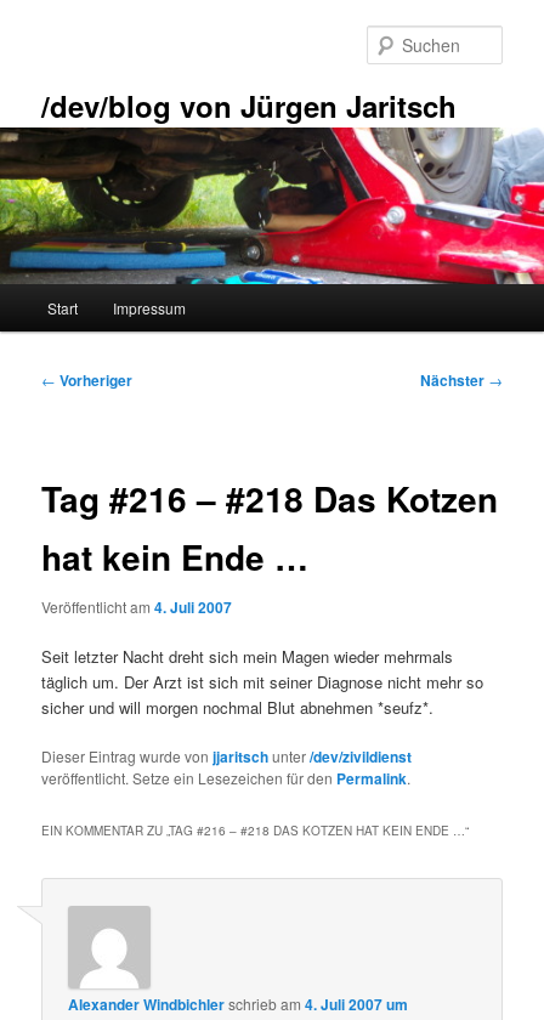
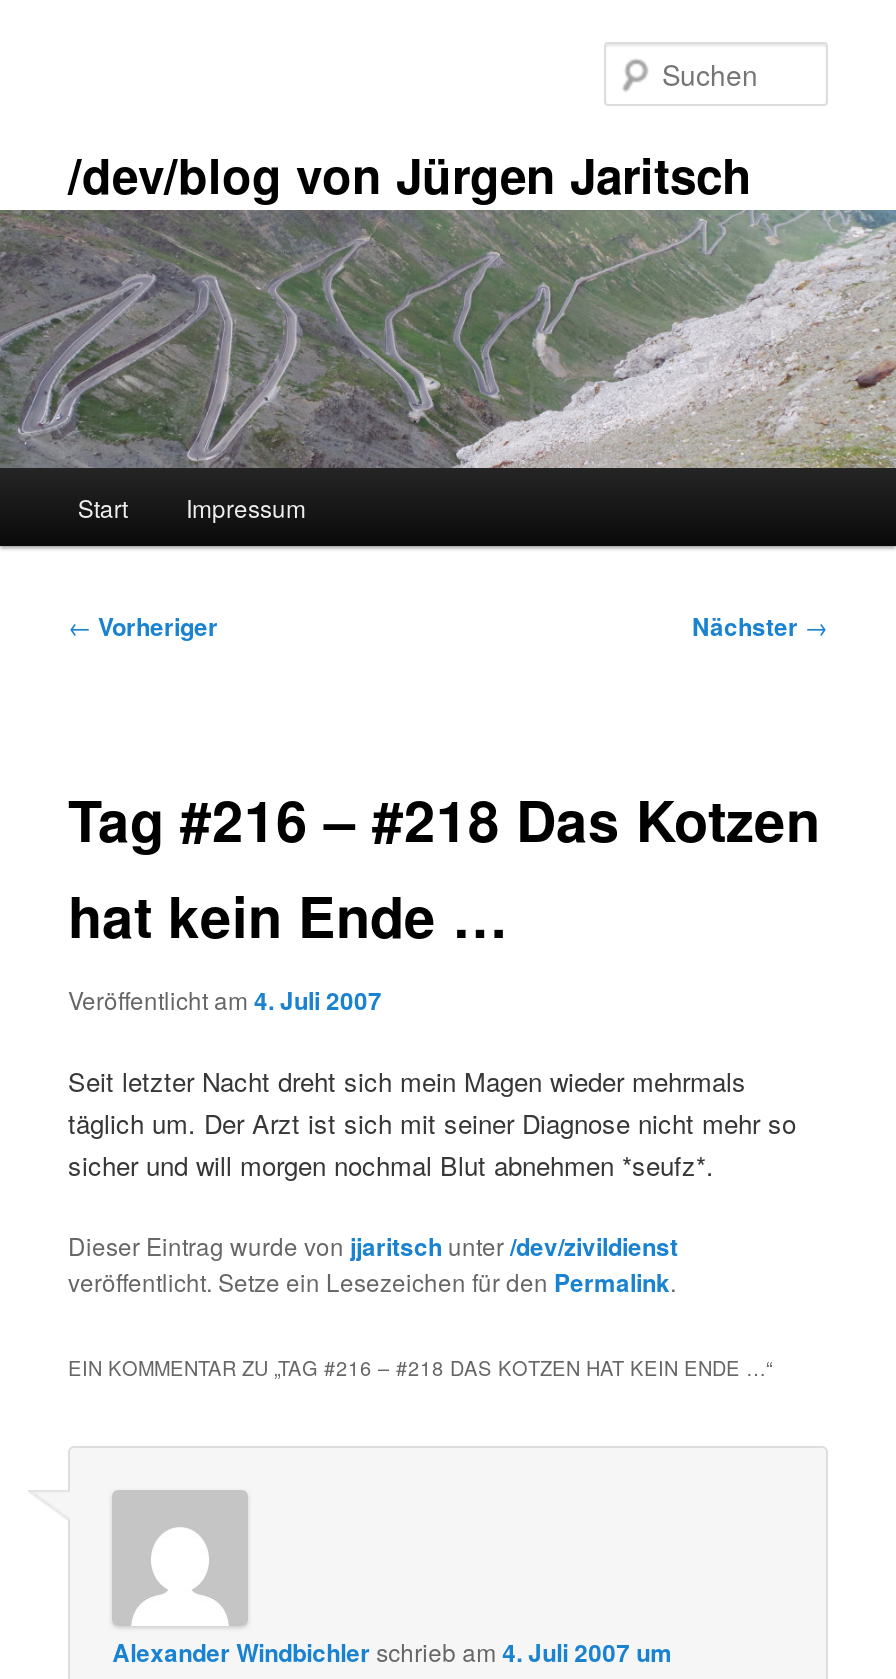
[4,126,540,285] [image] -> [6,208,890,470] [image]

